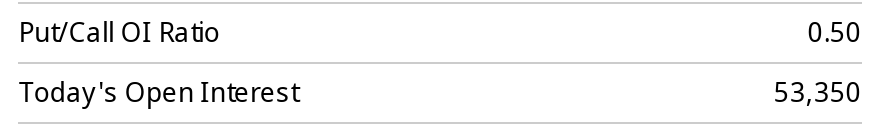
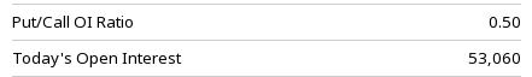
[774,73,862,109] 53,350 -> [468,46,521,68] 53,060

